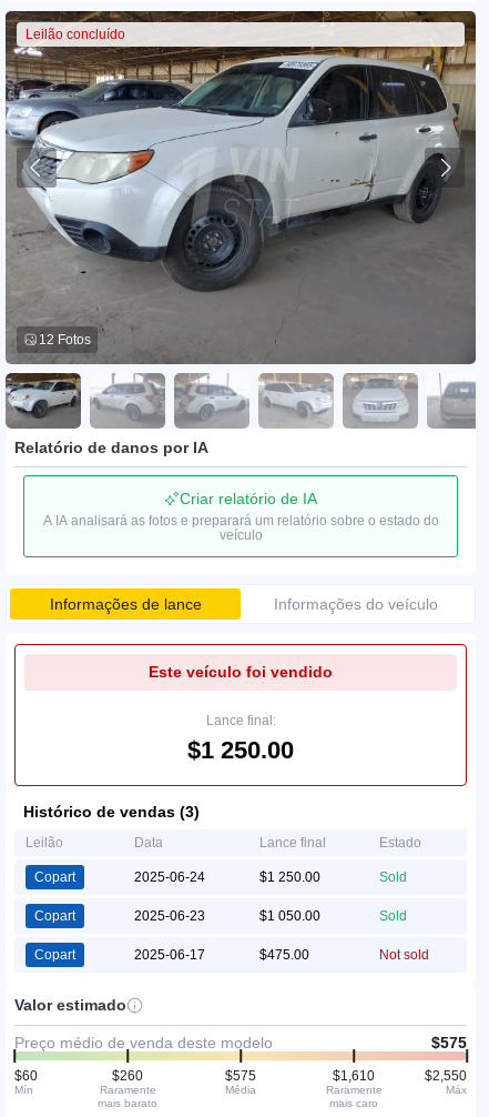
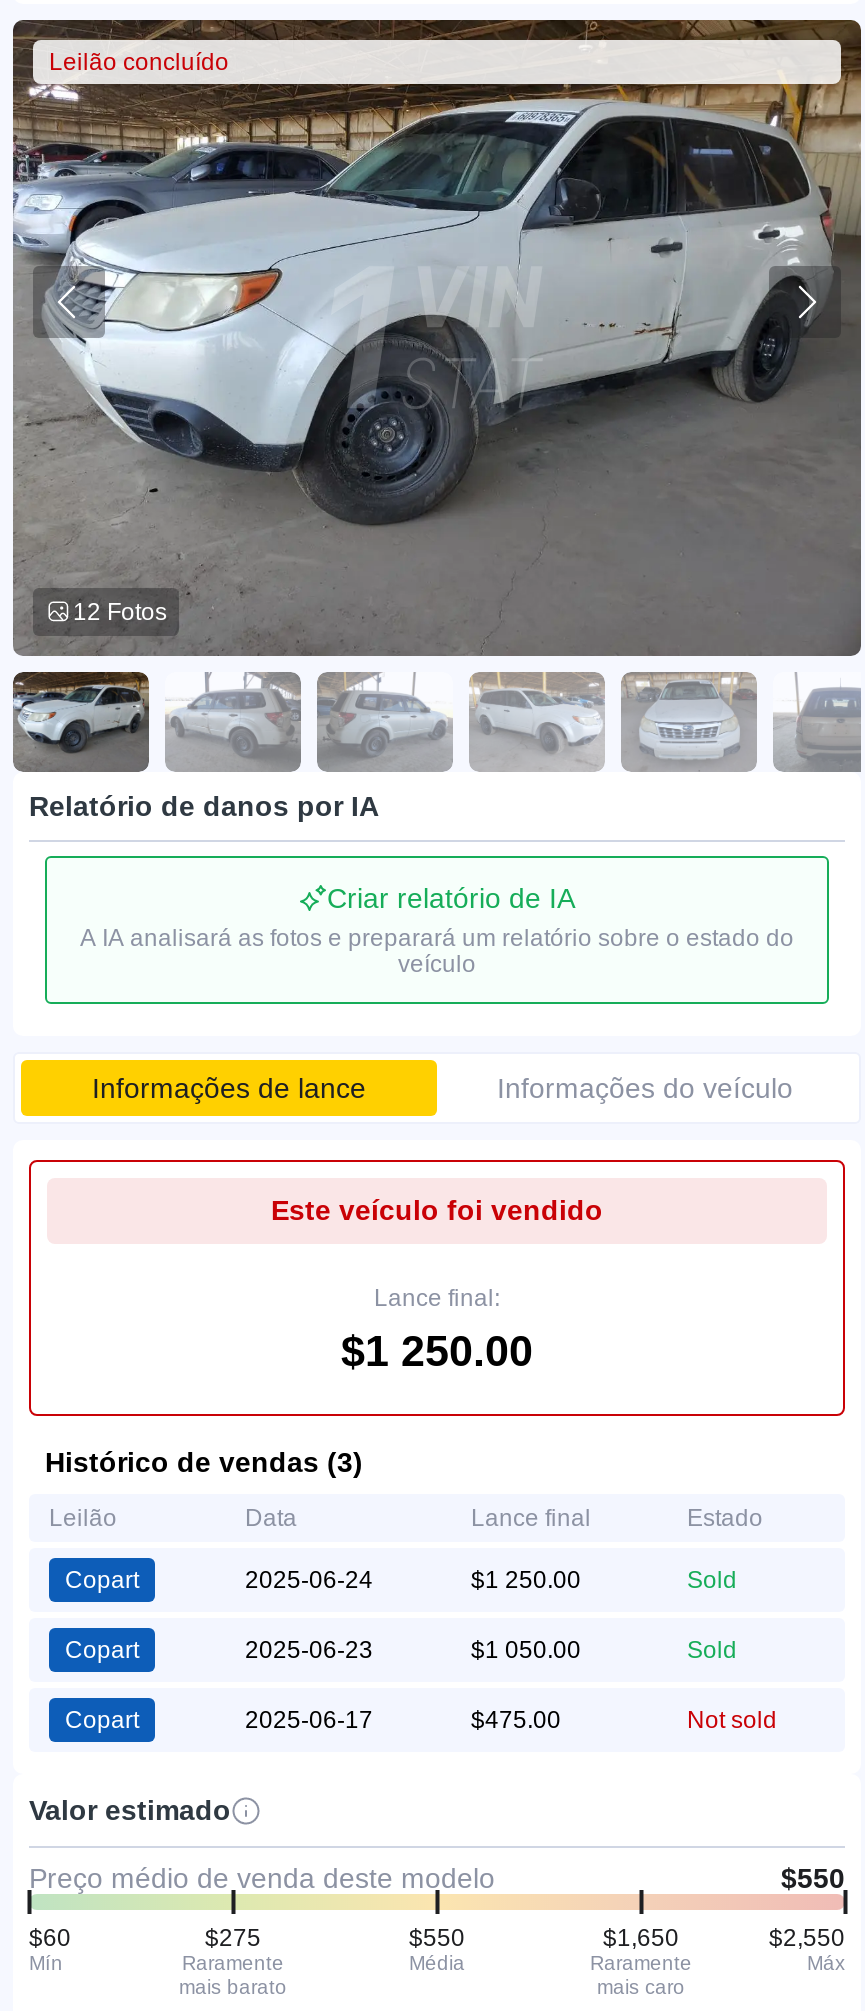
[431,1034,467,1051] $575 -> [781,1862,845,1894] $550
[112,1068,143,1083] $260 -> [205,1924,261,1952] $275
[225,1068,256,1083] $575 -> [409,1924,465,1952] $550
[333,1068,375,1083] $1,610 -> [603,1924,679,1952] $1,650

